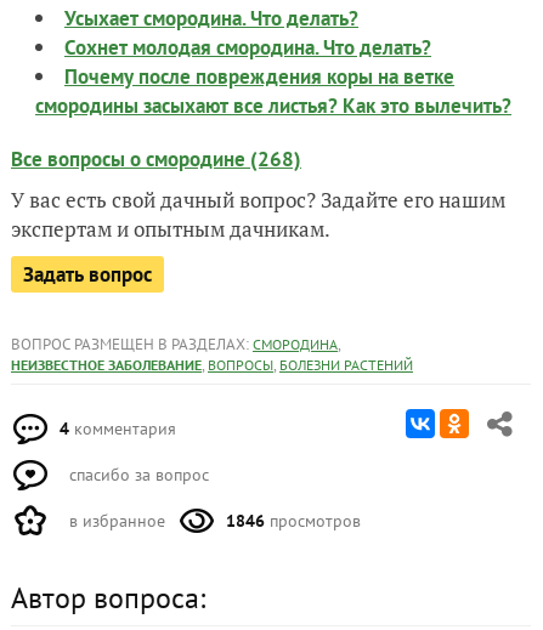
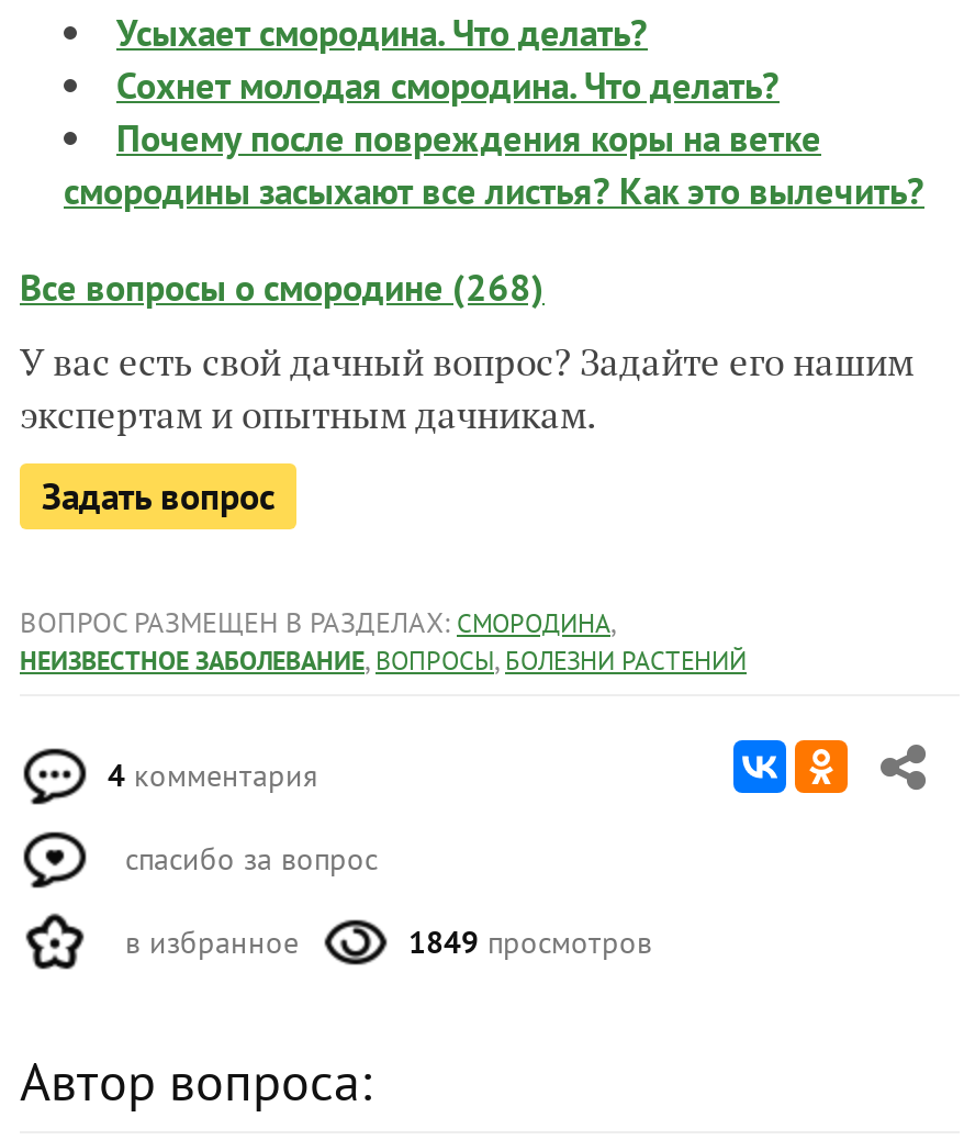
[226,510,361,532] 1846 просмотров -> [408,923,652,962] 1849 просмотров

